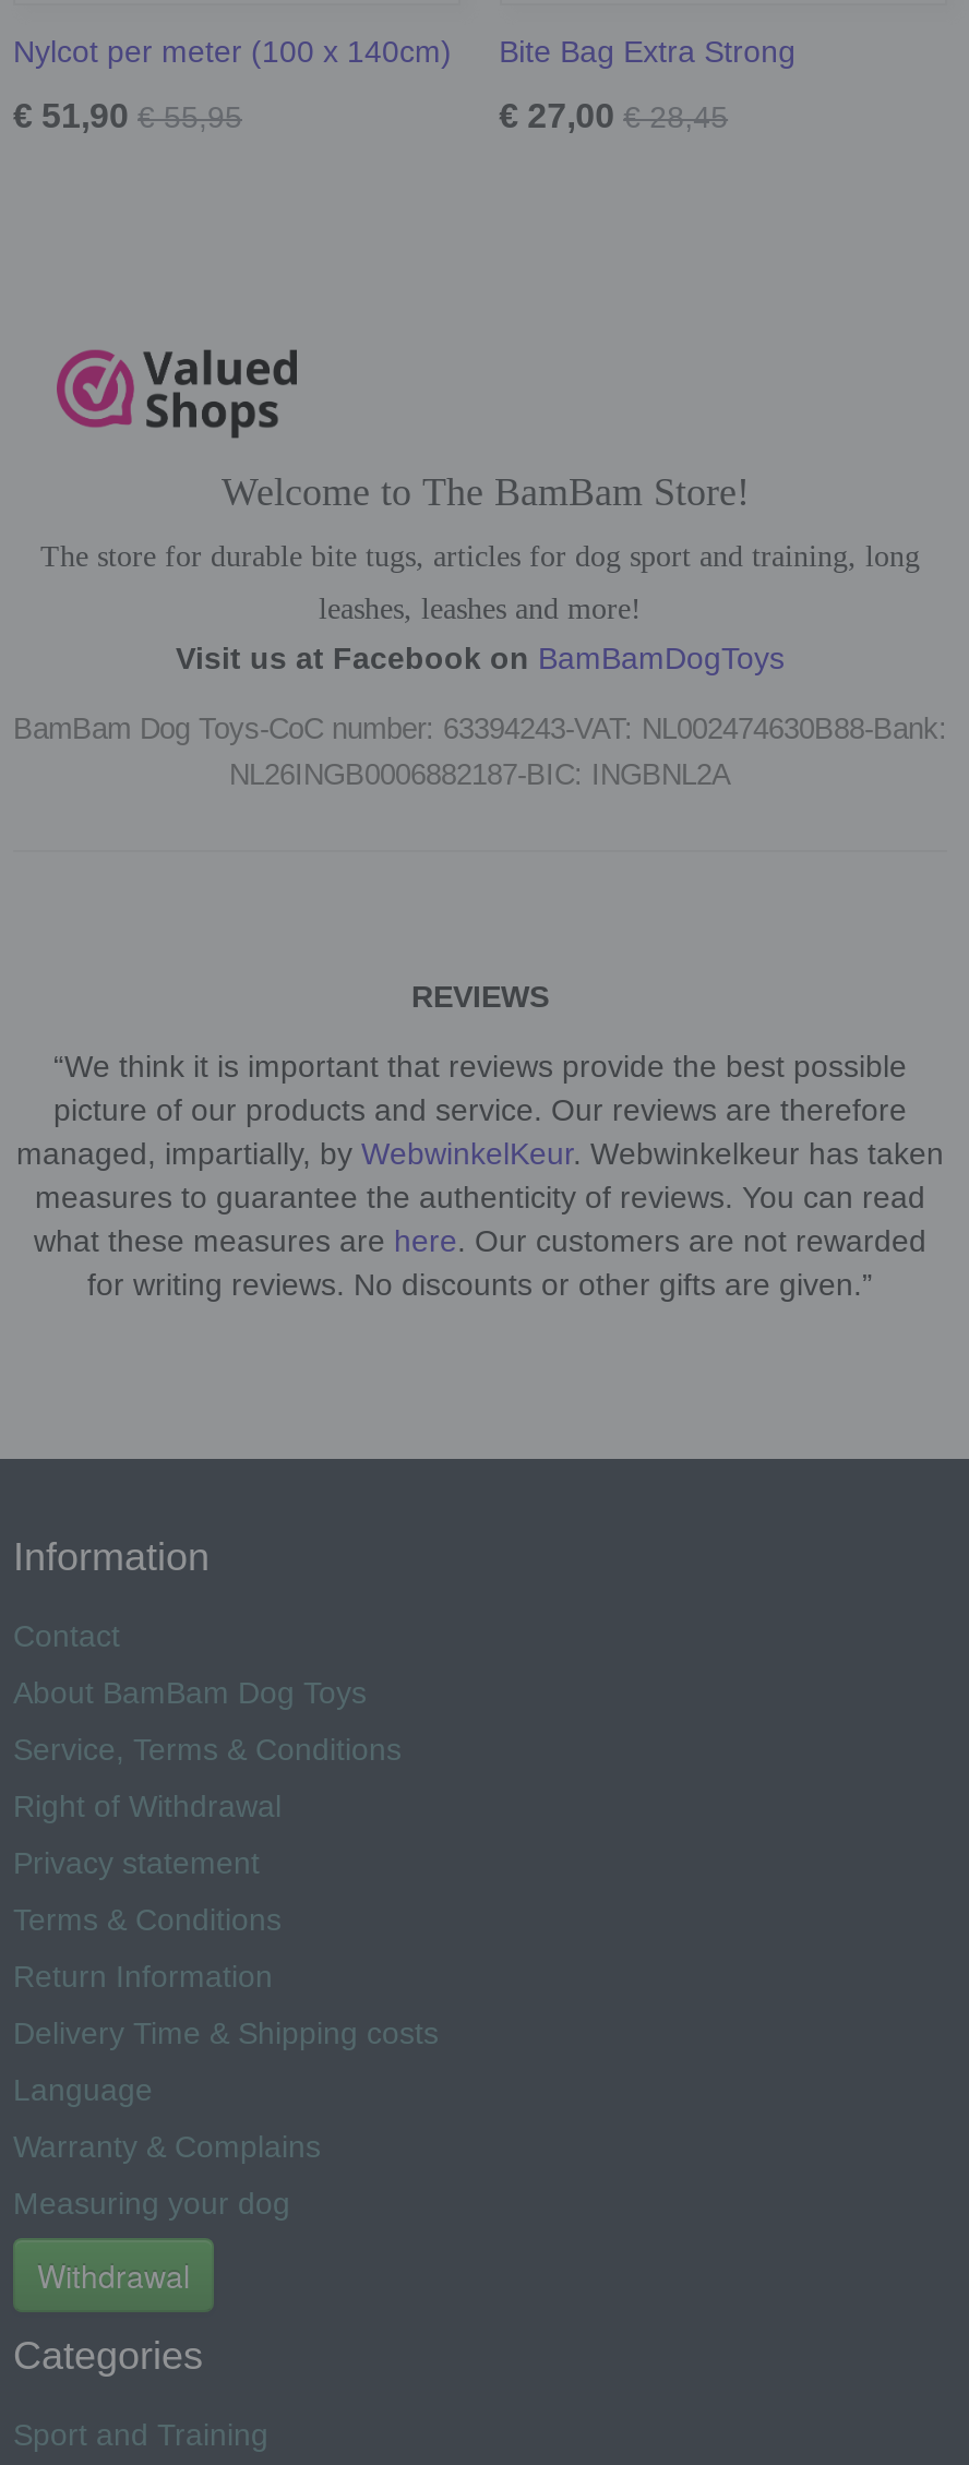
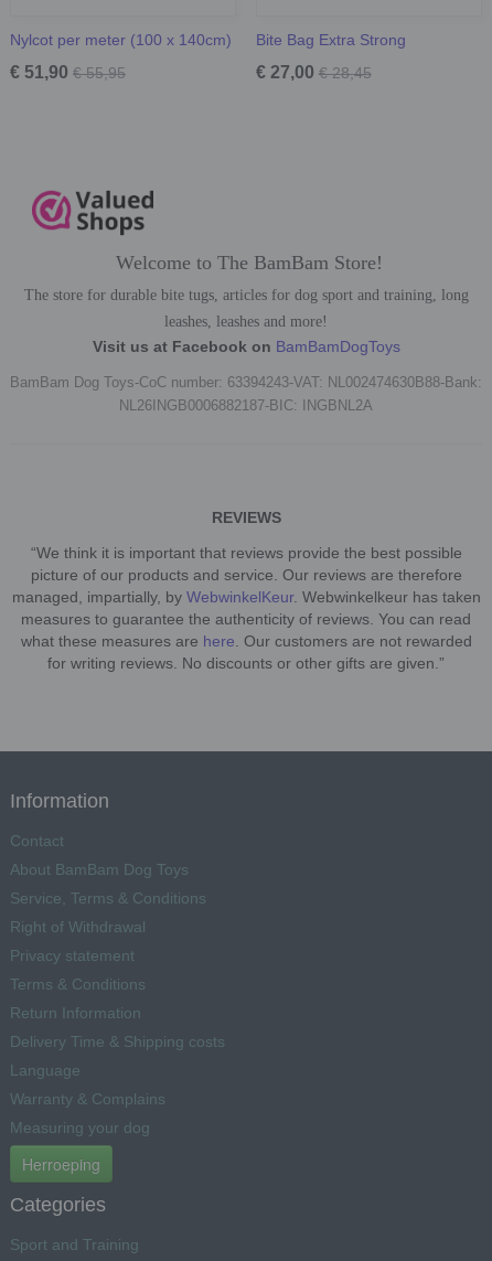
[37,2254,190,2298] Withdrawal -> [22,1153,100,1175] Herroeping

